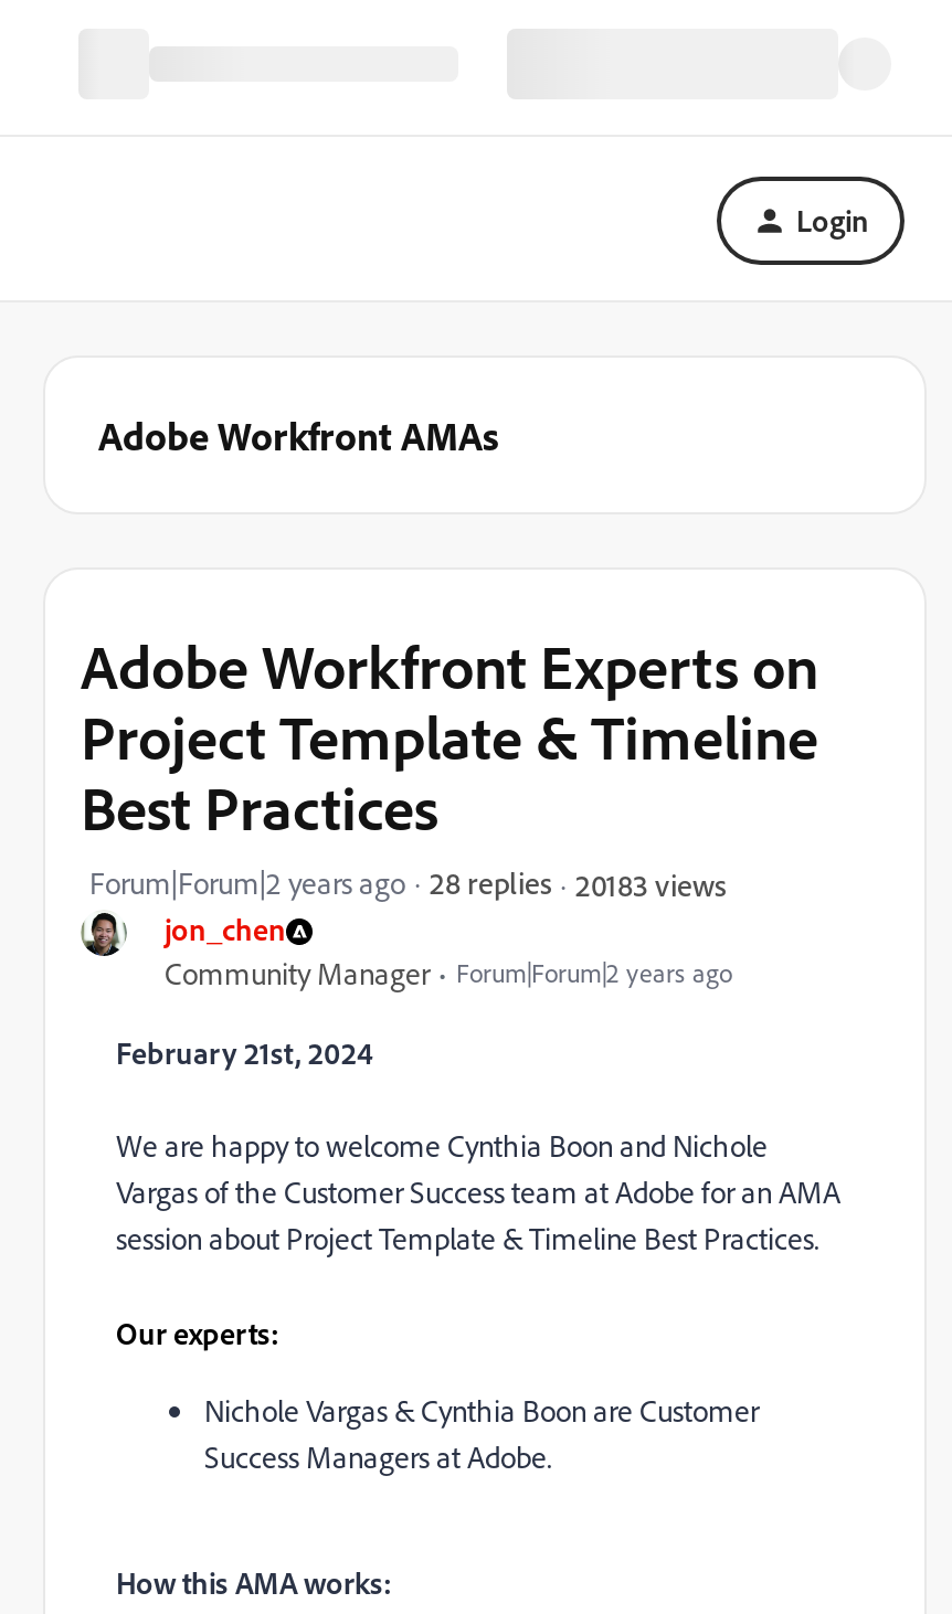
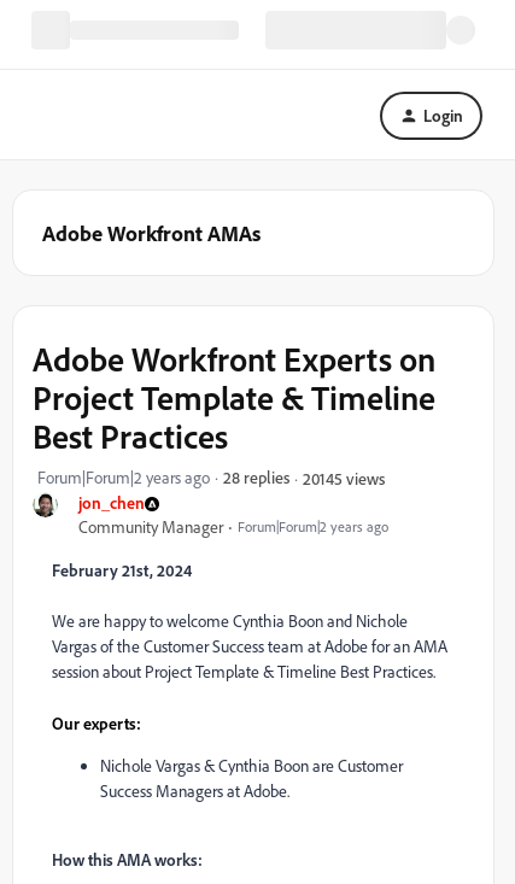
[575,864,726,902] 20183 views -> [303,467,385,488] 20145 views

